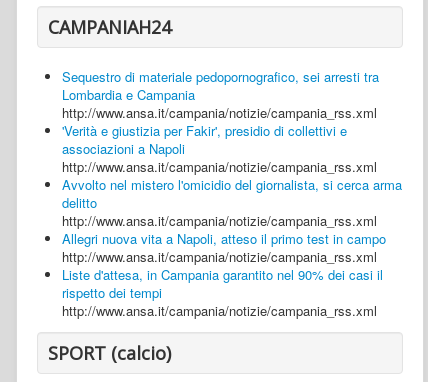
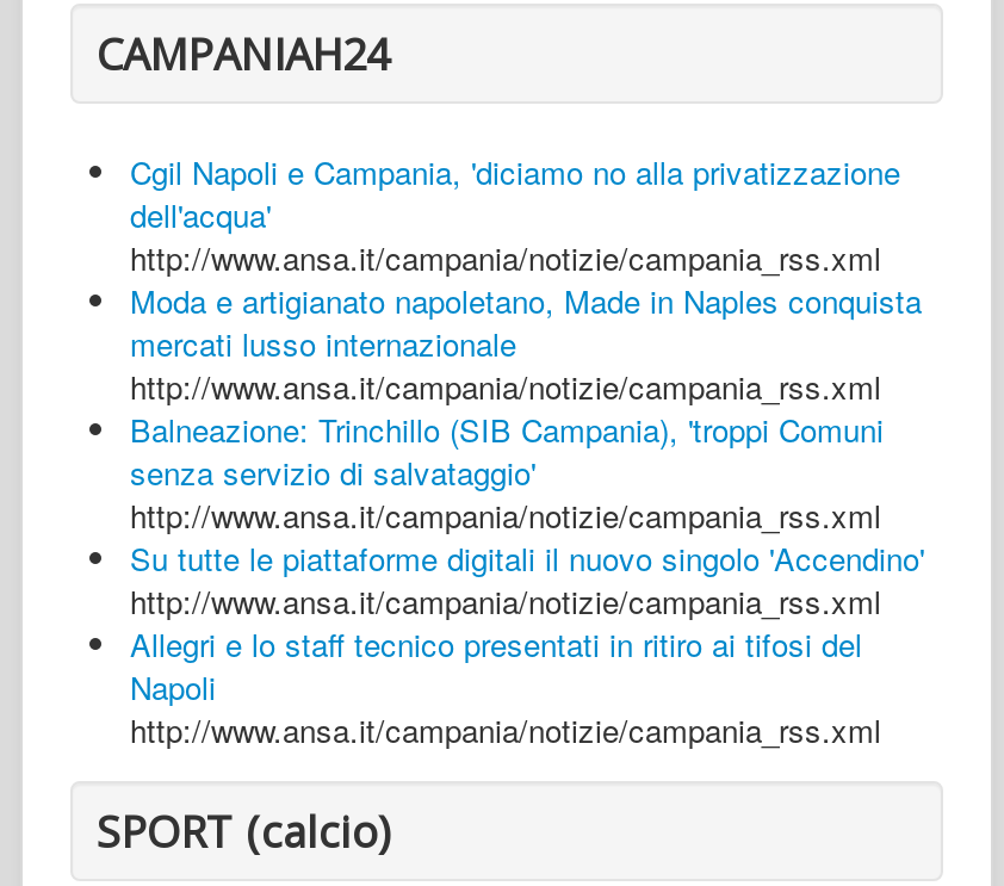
[62,67,379,104] Sequestro di materiale pedopornografico, sei arresti tra | Lombardia e Campania -> [130,149,900,237] Cgil Napoli e Campania, 'diciamo no alla privatizzazione | dell'acqua'
[62,121,347,158] 'Verità e giustizia per Fakir', presidio di collettivi e | associazioni a Napoli -> [130,278,922,366] Moda e artigianato napoletano, Made in Naples conquista | mercati lusso internazionale
[62,175,402,212] Avvolto nel mistero l'omicidio del giornalista, si cerca arma | delitto -> [130,406,884,495] Balneazione: Trinchillo (SIB Campania), 'troppi Comuni | senza servizio di salvataggio'
[62,229,386,248] Allegri nuova vita a Napoli, atteso il primo test in campo -> [130,535,924,580] Su tutte le piattaforme digitali il nuovo singolo 'Accendino'
[62,265,383,302] Liste d'attesa, in Campania garantito nel 90% dei casi il | rispetto dei tempi -> [130,621,862,709] Allegri e lo staff tecnico presentati in ritiro ai tifosi del | Napoli

